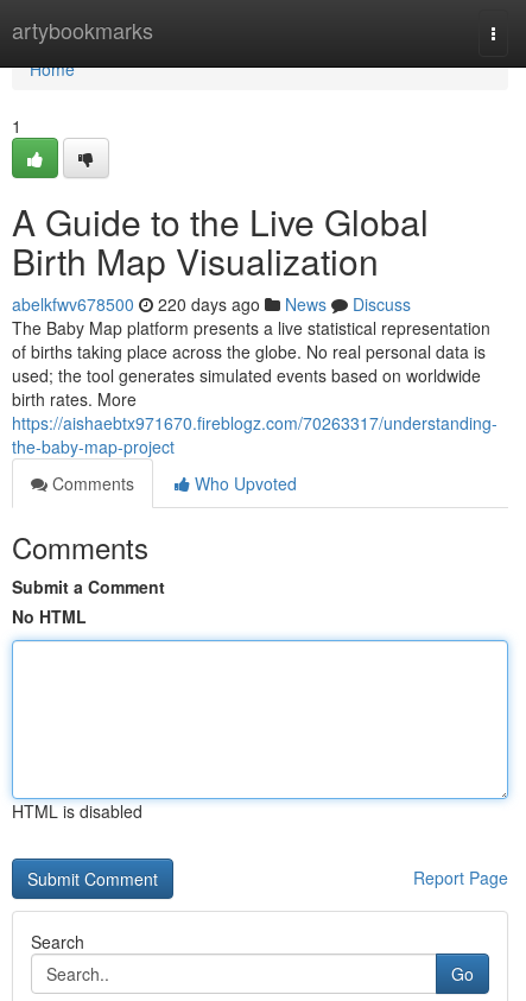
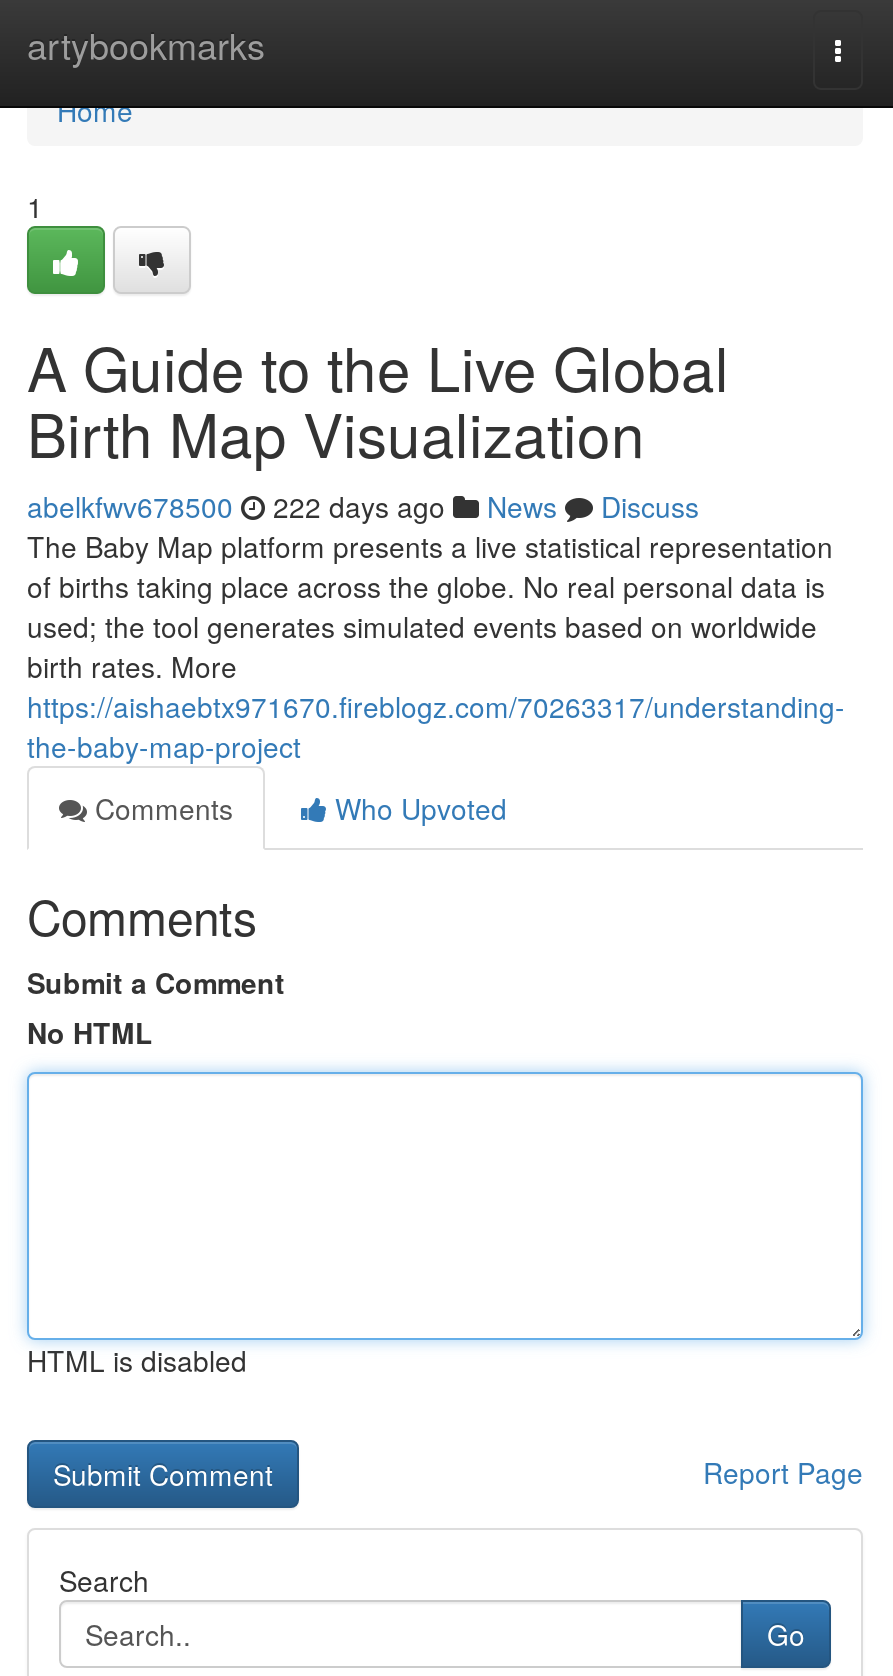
[12,292,411,316] abelkfwv678500 220 days ago News Discuss -> [27,486,699,526] abelkfwv678500 222 days ago News Discuss

